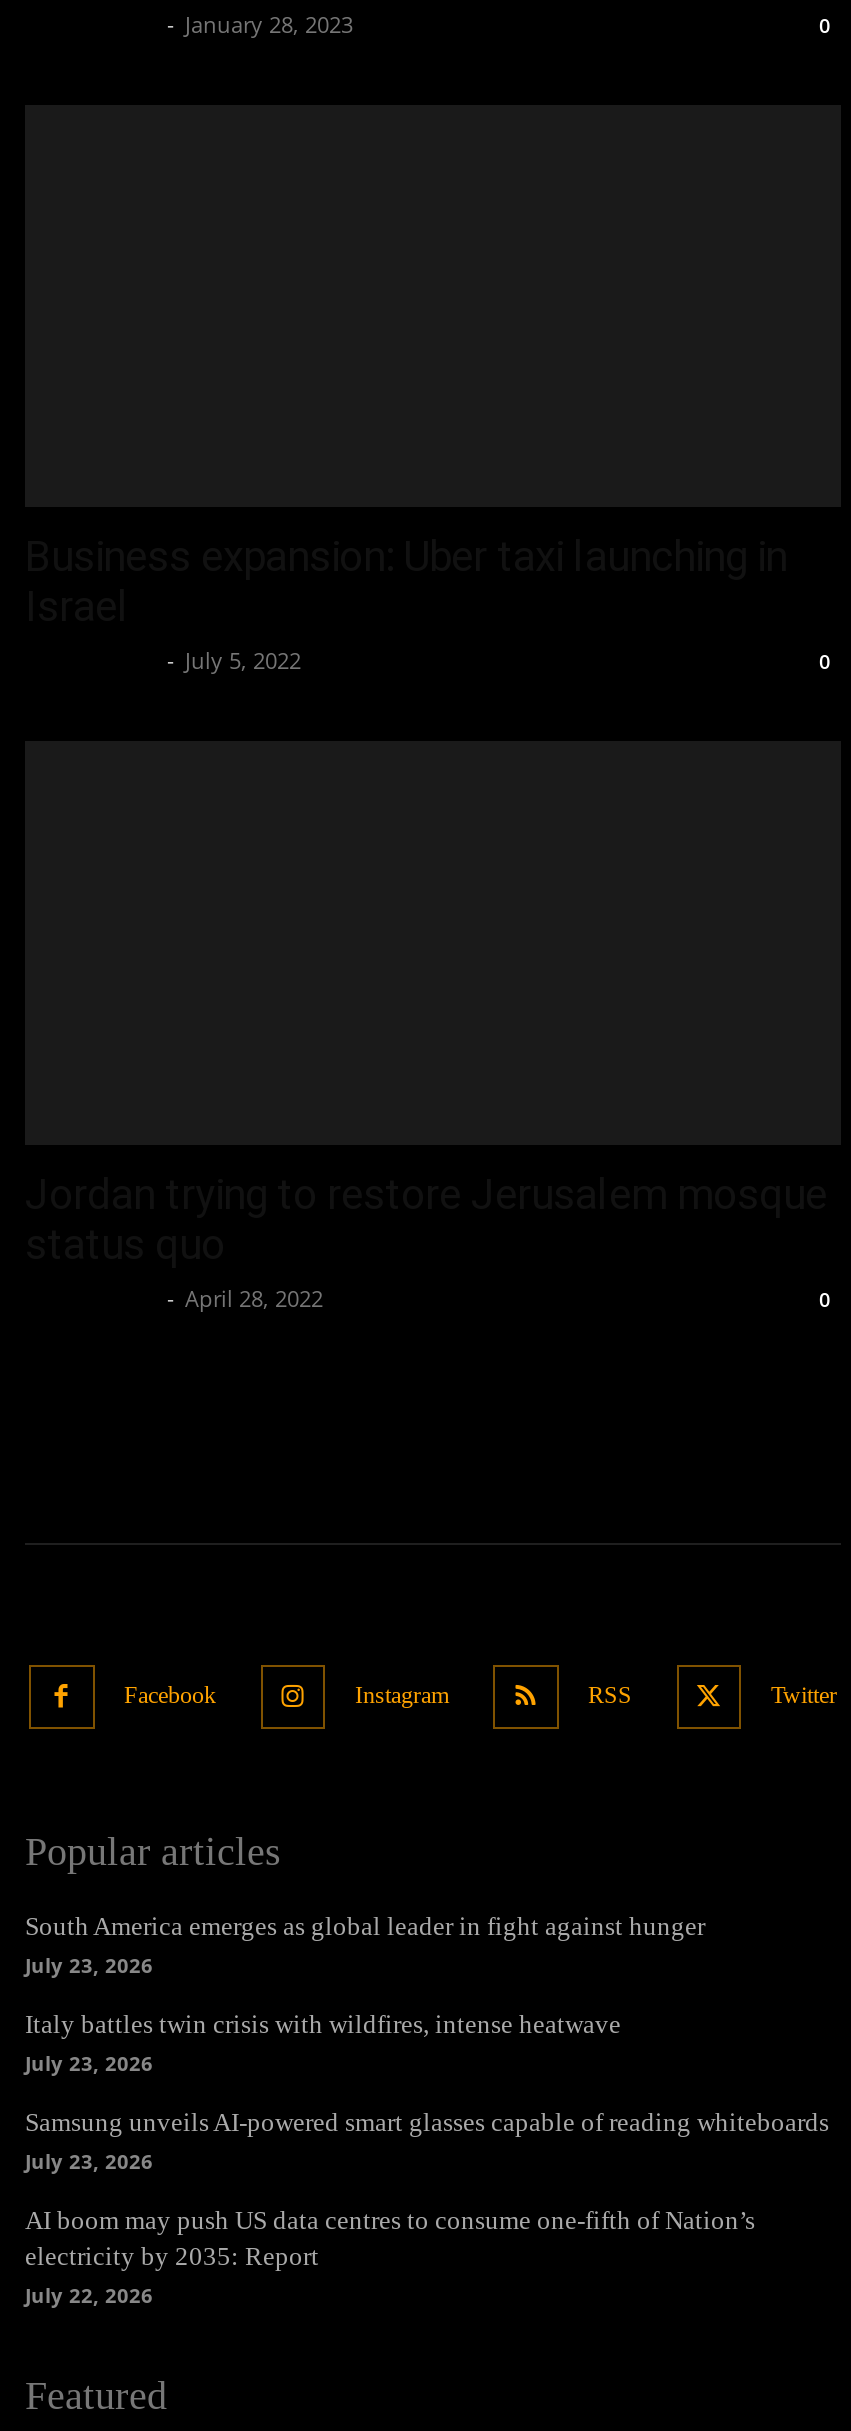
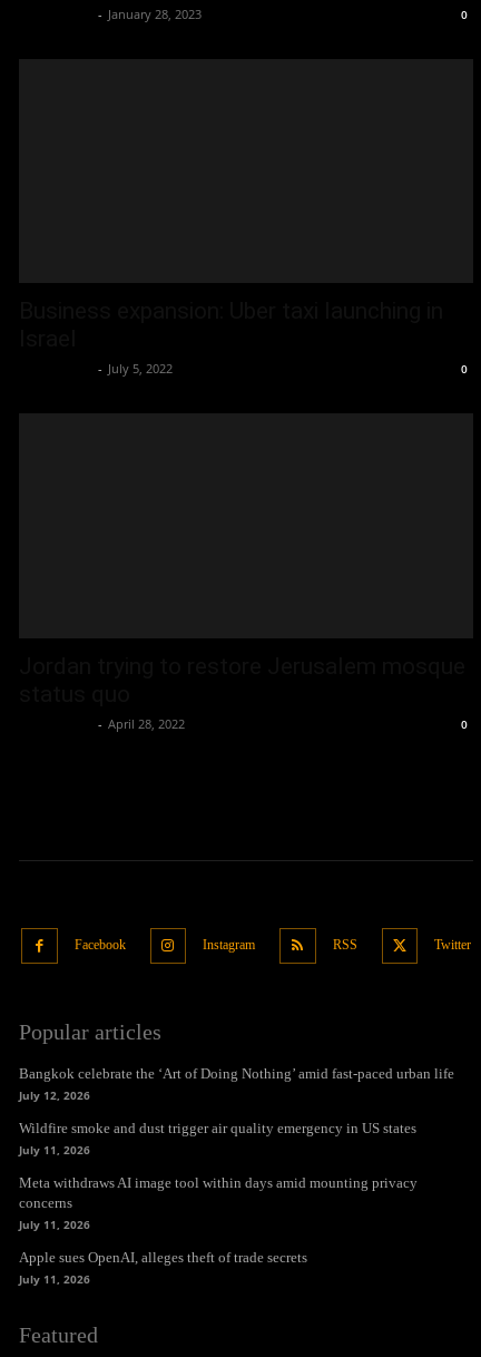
[25,1912,705,1980] South America emerges as global leader in fight against hunger | July 23, 2026 -> [19,1066,454,1103] Bangkok celebrate the ‘Art of Doing Nothing’ amid fast-paced urban life | July 12, 2026
[25,2010,621,2078] Italy battles twin crisis with wildfires, intense heatwave | July 23, 2026 -> [19,1120,416,1158] Wildfire smoke and dust trigger air quality emergency in US states | July 11, 2026
[25,2108,829,2176] Samsung unveils AI-powered smart glasses capable of reading whiteboards | July 23, 2026 -> [19,1175,418,1233] Meta withdraws AI image tool within days amid mounting privacy | concerns | July 11, 2026
[25,2206,755,2310] AI boom may push US data centres to consume one-fifth of Nation’s | electricity by 2035: Report | July 22, 2026 -> [19,1249,307,1287] Apple sues OpenAI, alleges theft of trade secrets | July 11, 2026

